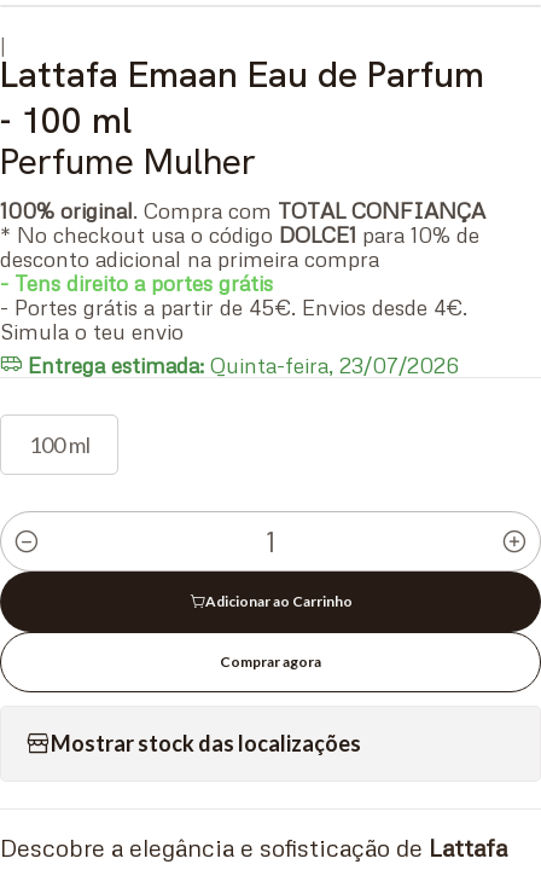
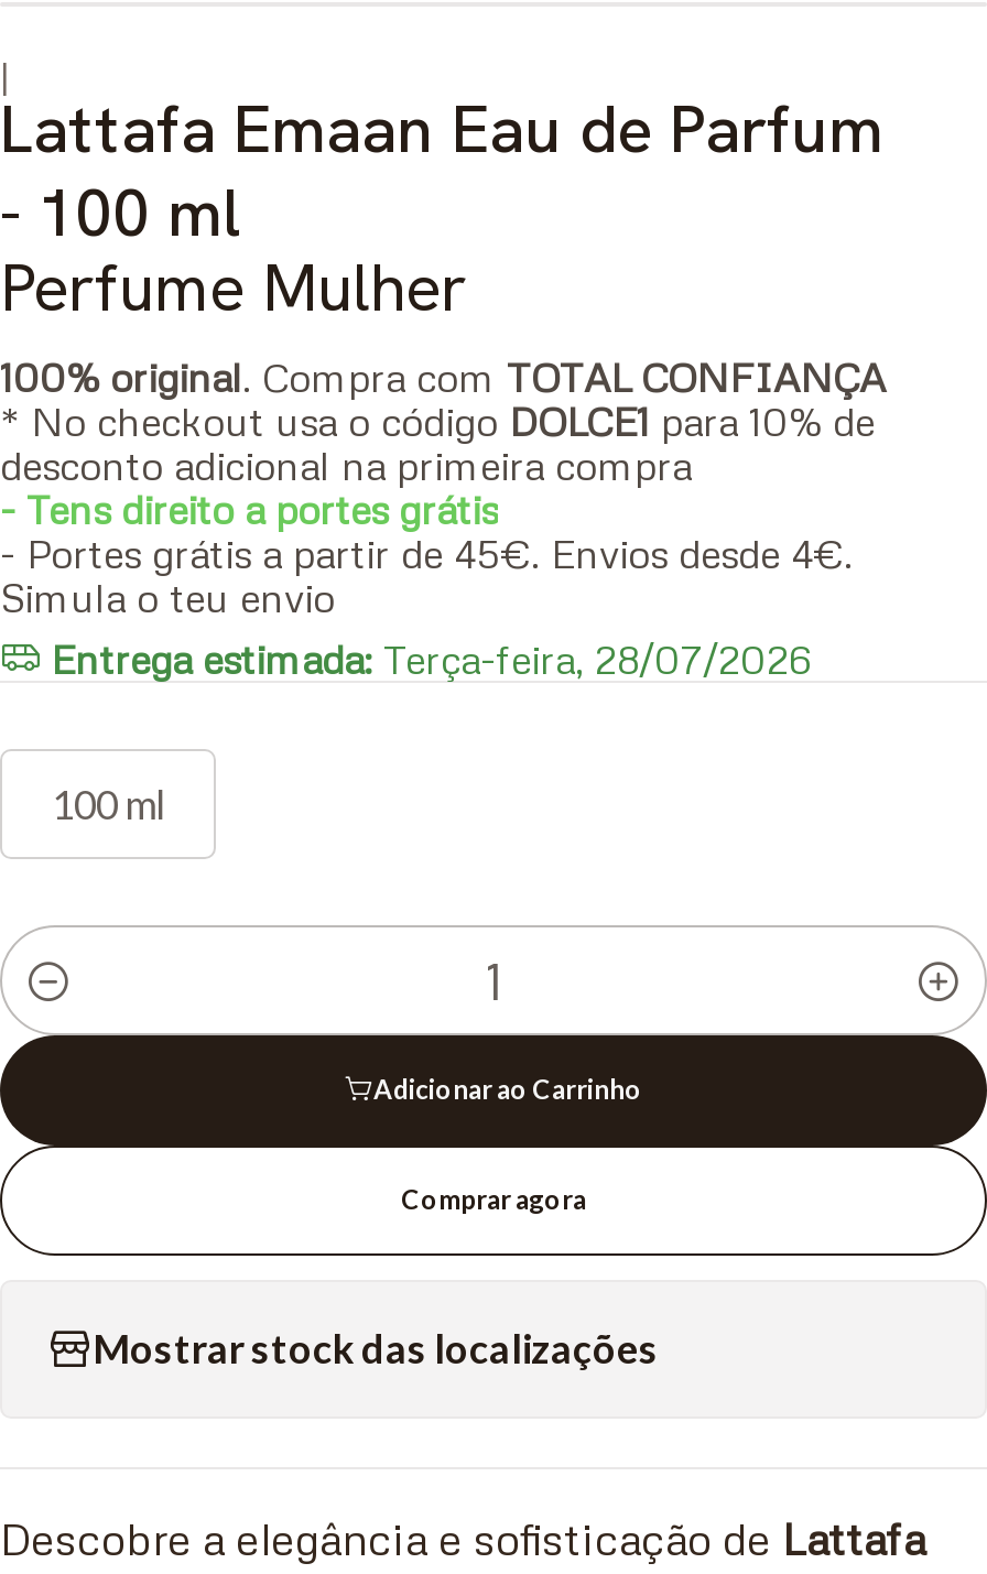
[28,351,459,378] Entrega estimada: Quinta-feira, 23/07/2026 -> [51,633,813,682] Entrega estimada: Terça-feira, 28/07/2026

